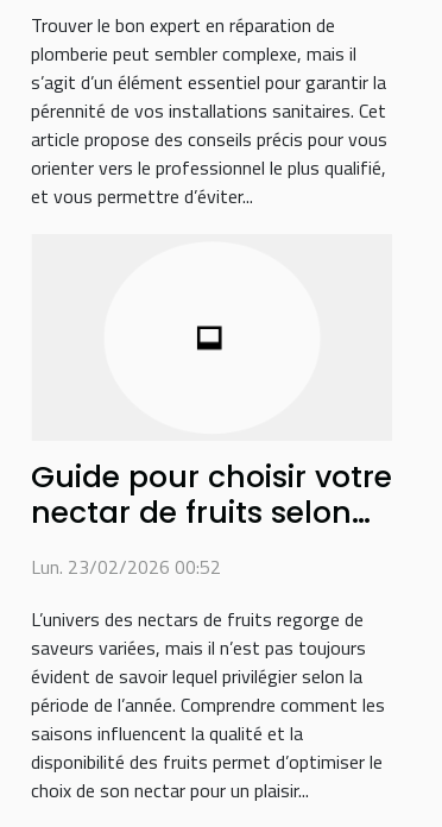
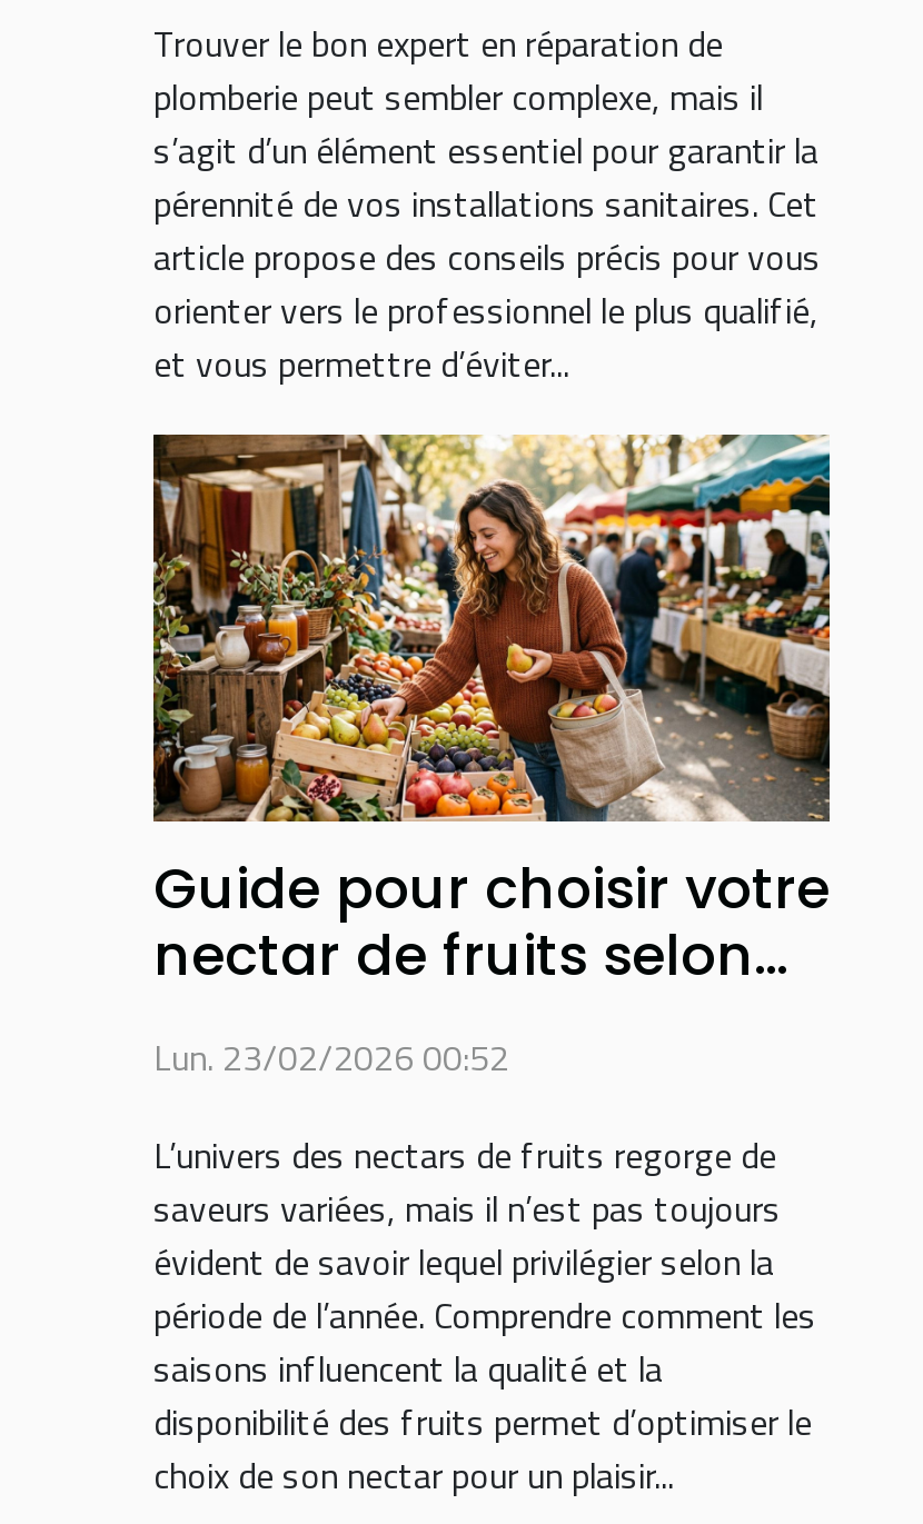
none -> [151,432,832,824] [image]

